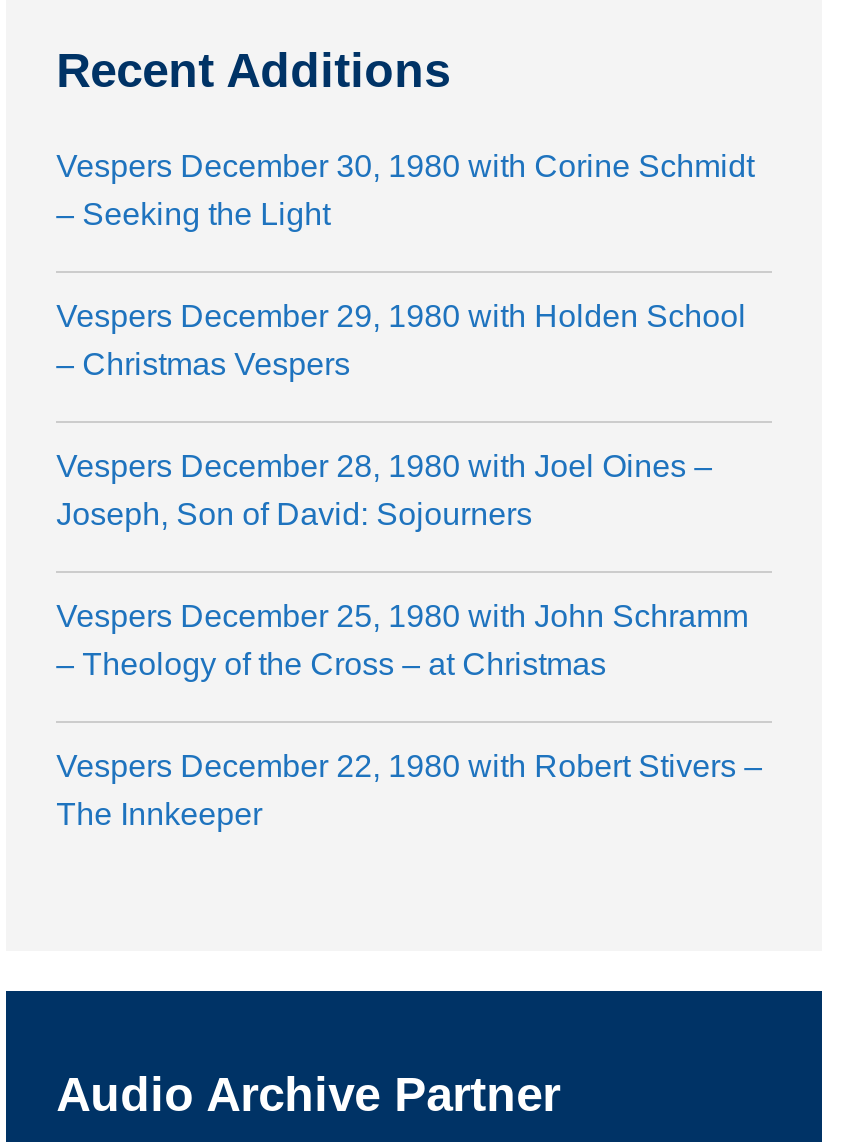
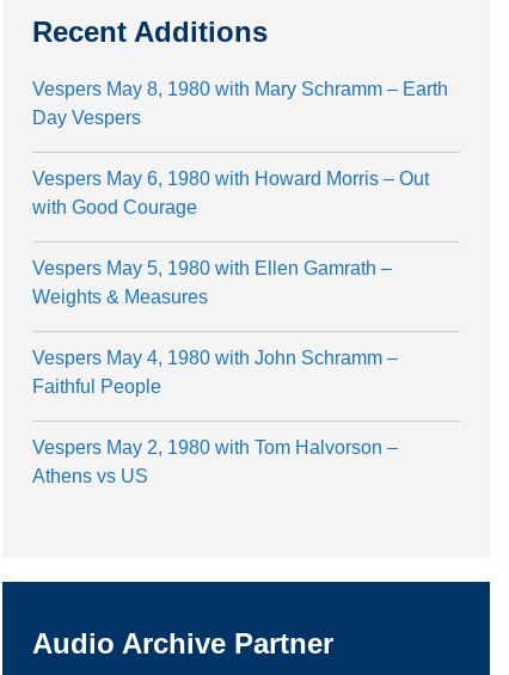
[56,149,754,231] Vespers December 30, 1980 with Corine Schmidt | – Seeking the Light -> [32,79,448,128] Vespers May 8, 1980 with Mary Schramm – Earth | Day Vespers
[56,299,746,381] Vespers December 29, 1980 with Holden School | – Christmas Vespers -> [32,168,429,217] Vespers May 6, 1980 with Howard Morris – Out | with Good Courage
[56,449,712,531] Vespers December 28, 1980 with Joel Oines – | Joseph, Son of David: Sojourners -> [32,258,392,307] Vespers May 5, 1980 with Ellen Gamrath – | Weights & Measures
[56,599,748,681] Vespers December 25, 1980 with John Schramm | – Theology of the Cross – at Christmas -> [32,348,398,397] Vespers May 4, 1980 with John Schramm – | Faithful People
[56,749,762,831] Vespers December 22, 1980 with Robert Stivers – | The Innkeeper -> [32,437,398,486] Vespers May 2, 1980 with Tom Halvorson – | Athens vs US

